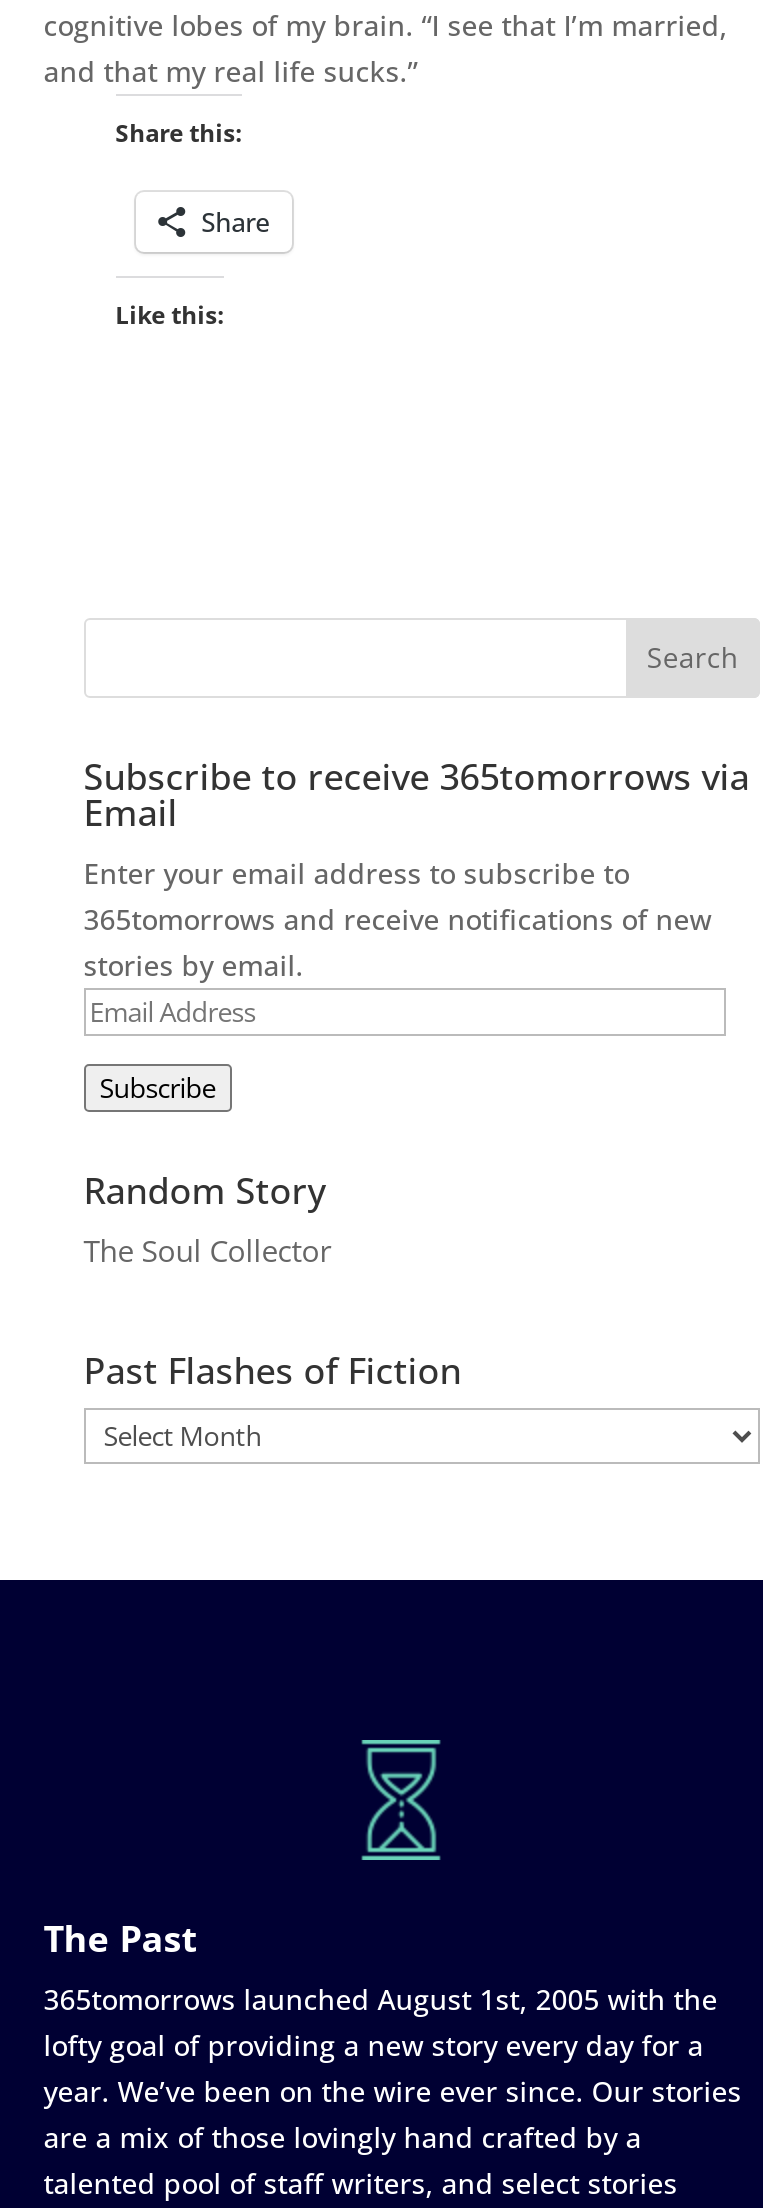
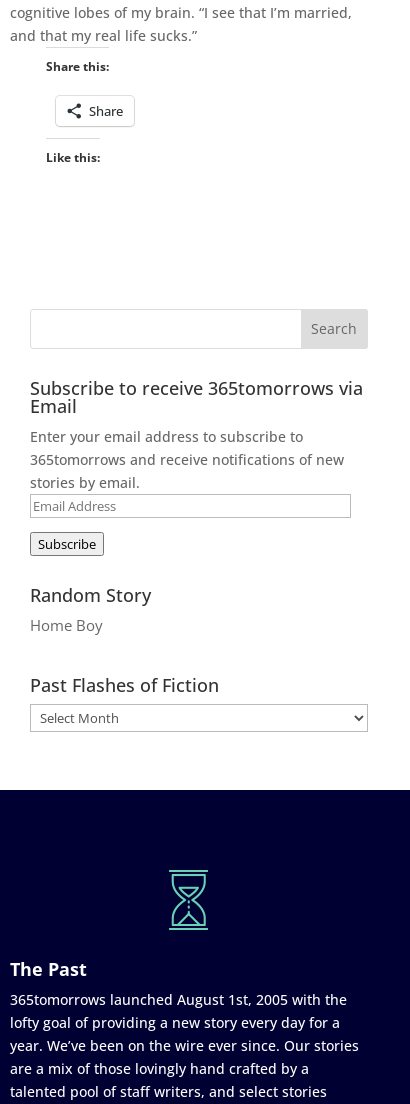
[84,1229,332,1269] The Soul Collector -> [30,615,103,635] Home Boy

